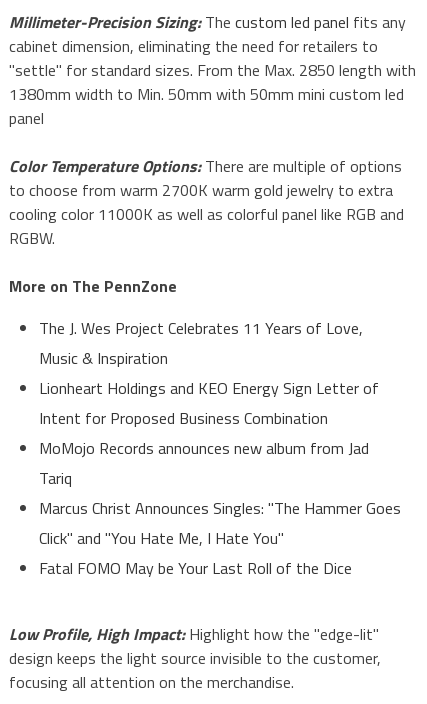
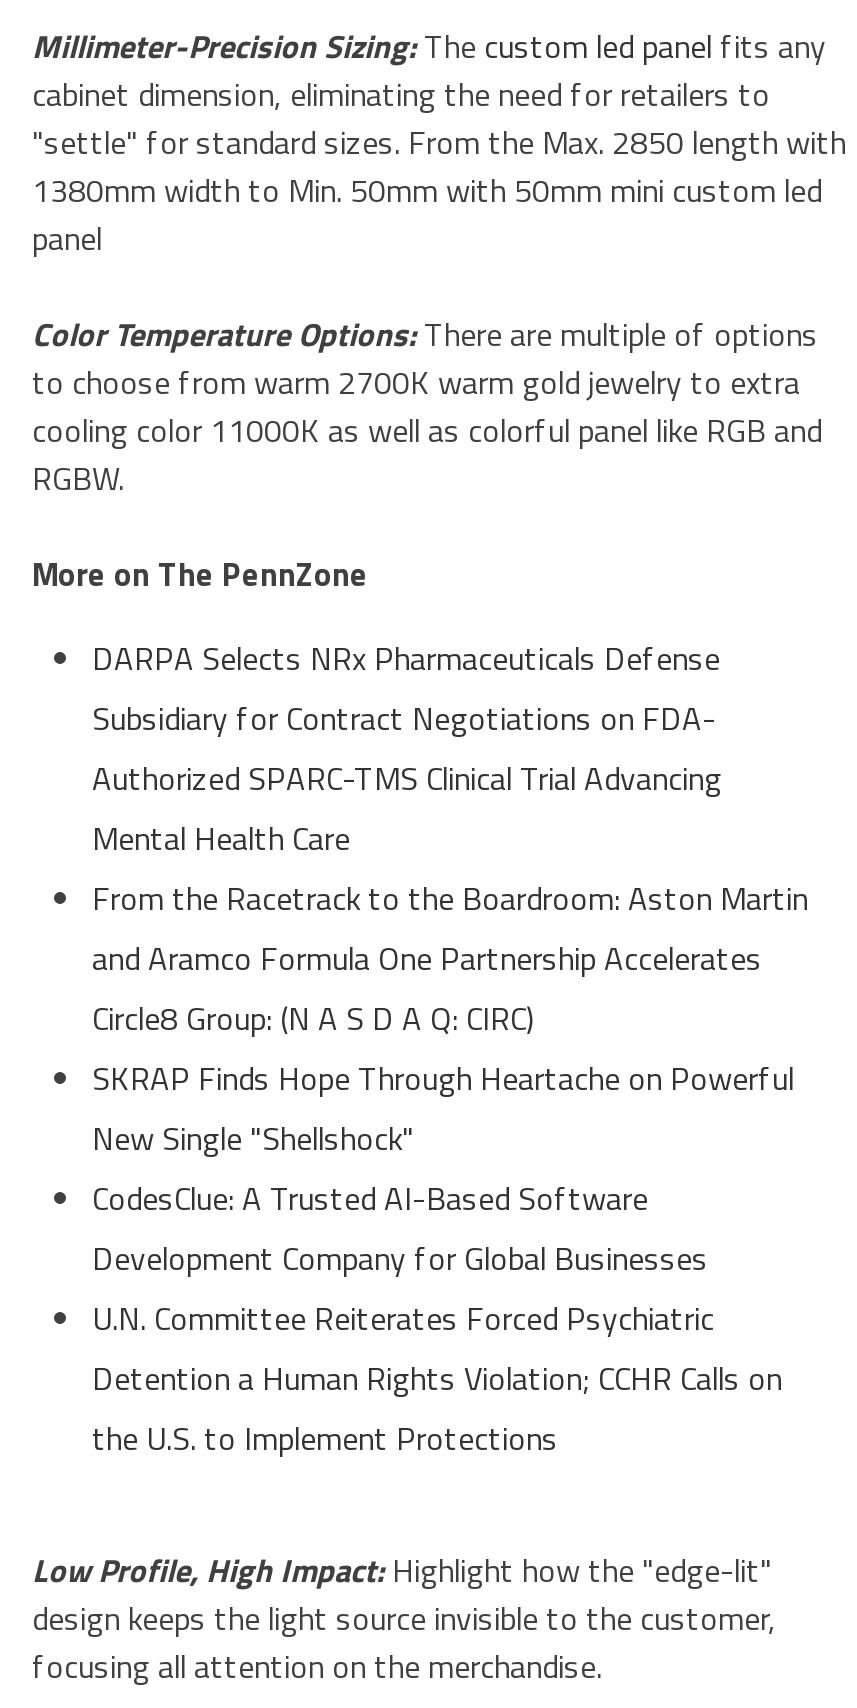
[39,316,401,580] The J. Wes Project Celebrates 11 Years of Love, | Music & Inspiration | Lionheart Holdings and KEO Energy Sign Letter of | Intent for Proposed Business Combination | MoMojo Records announces new album from Jad | Tariq | Marcus Christ Announces Singles: "The Hammer Goes | Click" and "You Hate Me, I Hate You" | Fatal FOMO May be Your Last Roll of the Dice -> [92,634,808,1462] DARPA Selects NRx Pharmaceuticals Defense | Subsidiary for Contract Negotiations on FDA- | Authorized SPARC-TMS Clinical Trial Advancing | Mental Health Care | From the Racetrack to the Boardroom: Aston Martin | and Aramco Formula One Partnership Accelerates | Circle8 Group: (N A S D A Q: CIRC) | SKRAP Finds Hope Through Heartache on Powerful | New Single "Shellshock" | CodesClue: A Trusted AI-Based Software | Development Company for Global Businesses | U.N. Committee Reiterates Forced Psychiatric | Detention a Human Rights Violation; CCHR Calls on | the U.S. to Implement Protections

